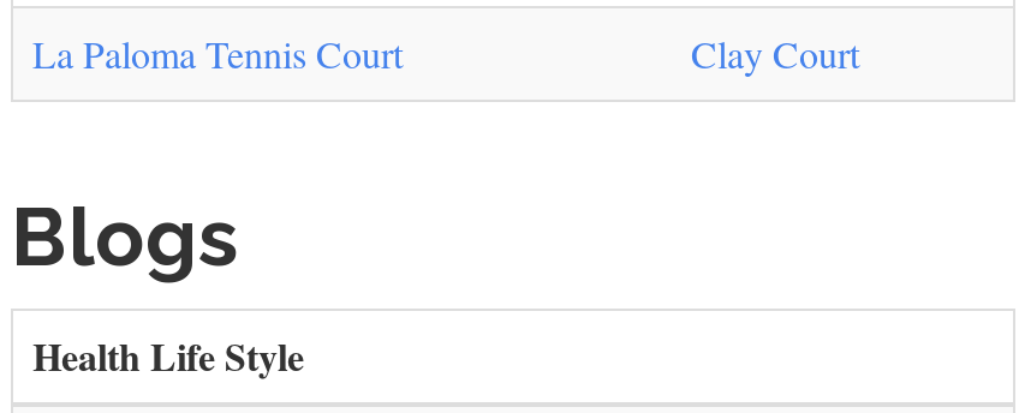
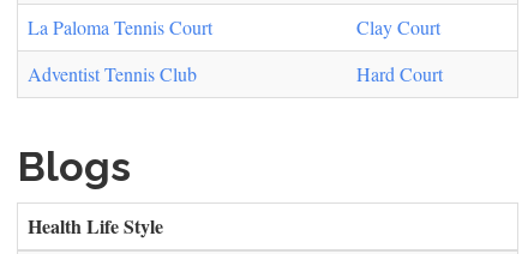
none -> [28,61,443,87] Adventist Tennis Club | Hard Court

